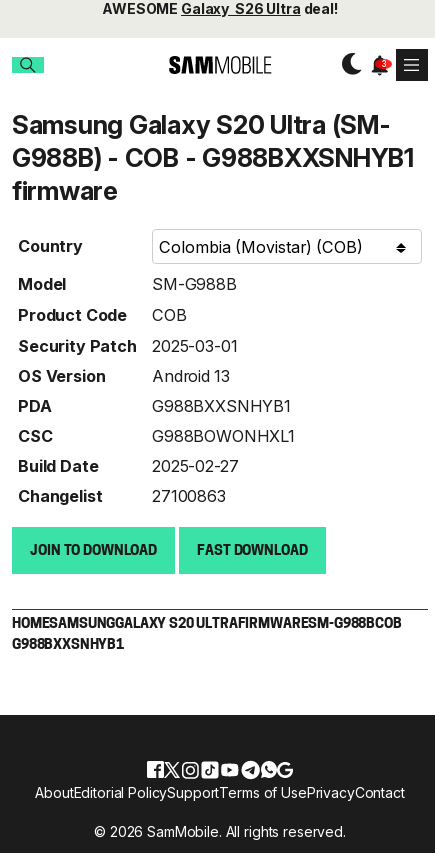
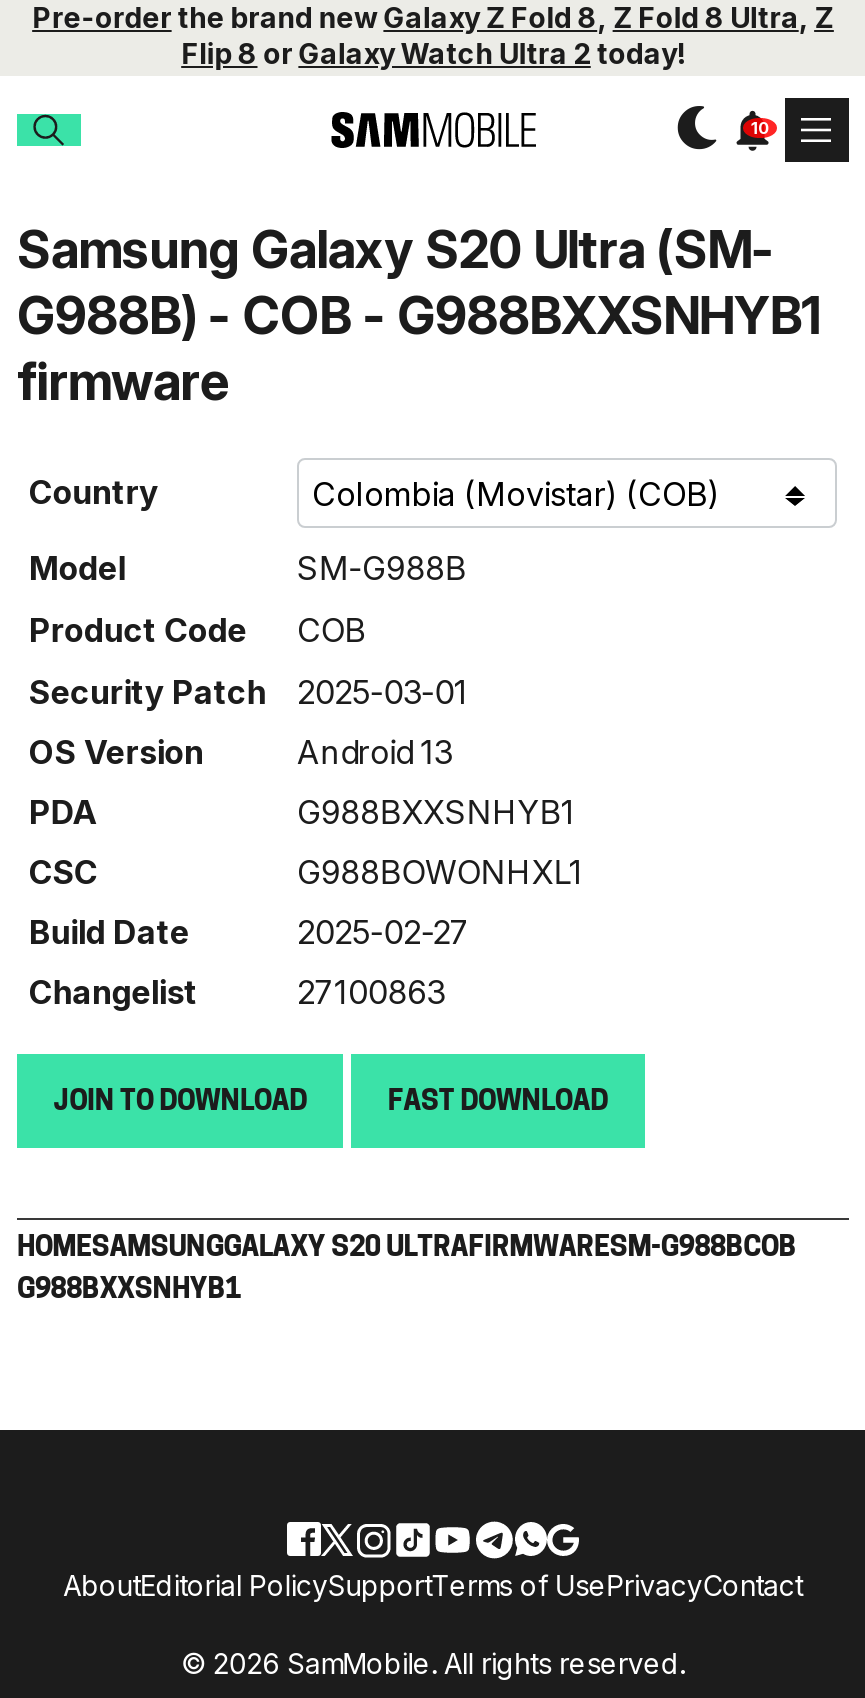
[102,0,338,17] AWESOME Galaxy S26 Ultra deal! -> [32,0,834,70] Pre-order the brand new Galaxy Z Fold 8, Z Fold 8 Ultra, Z | Flip 8 or Galaxy Watch Ultra 2 today!

